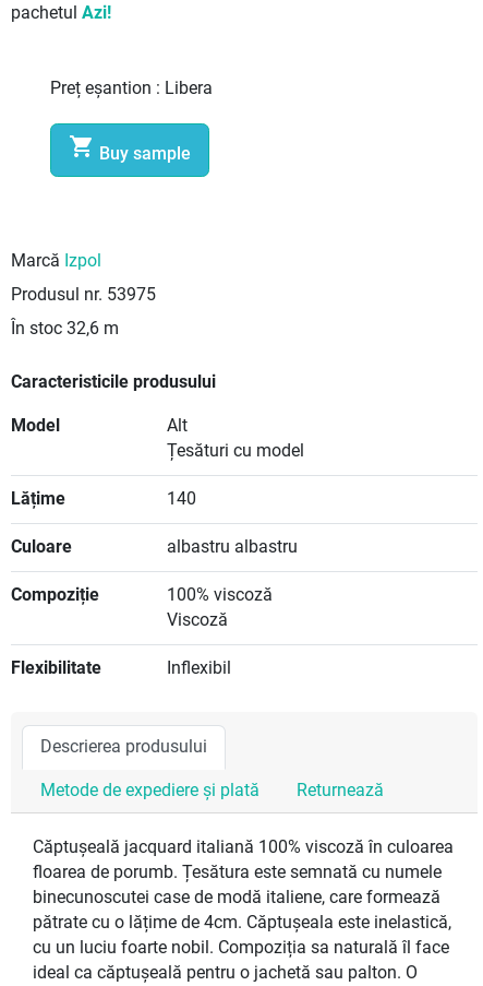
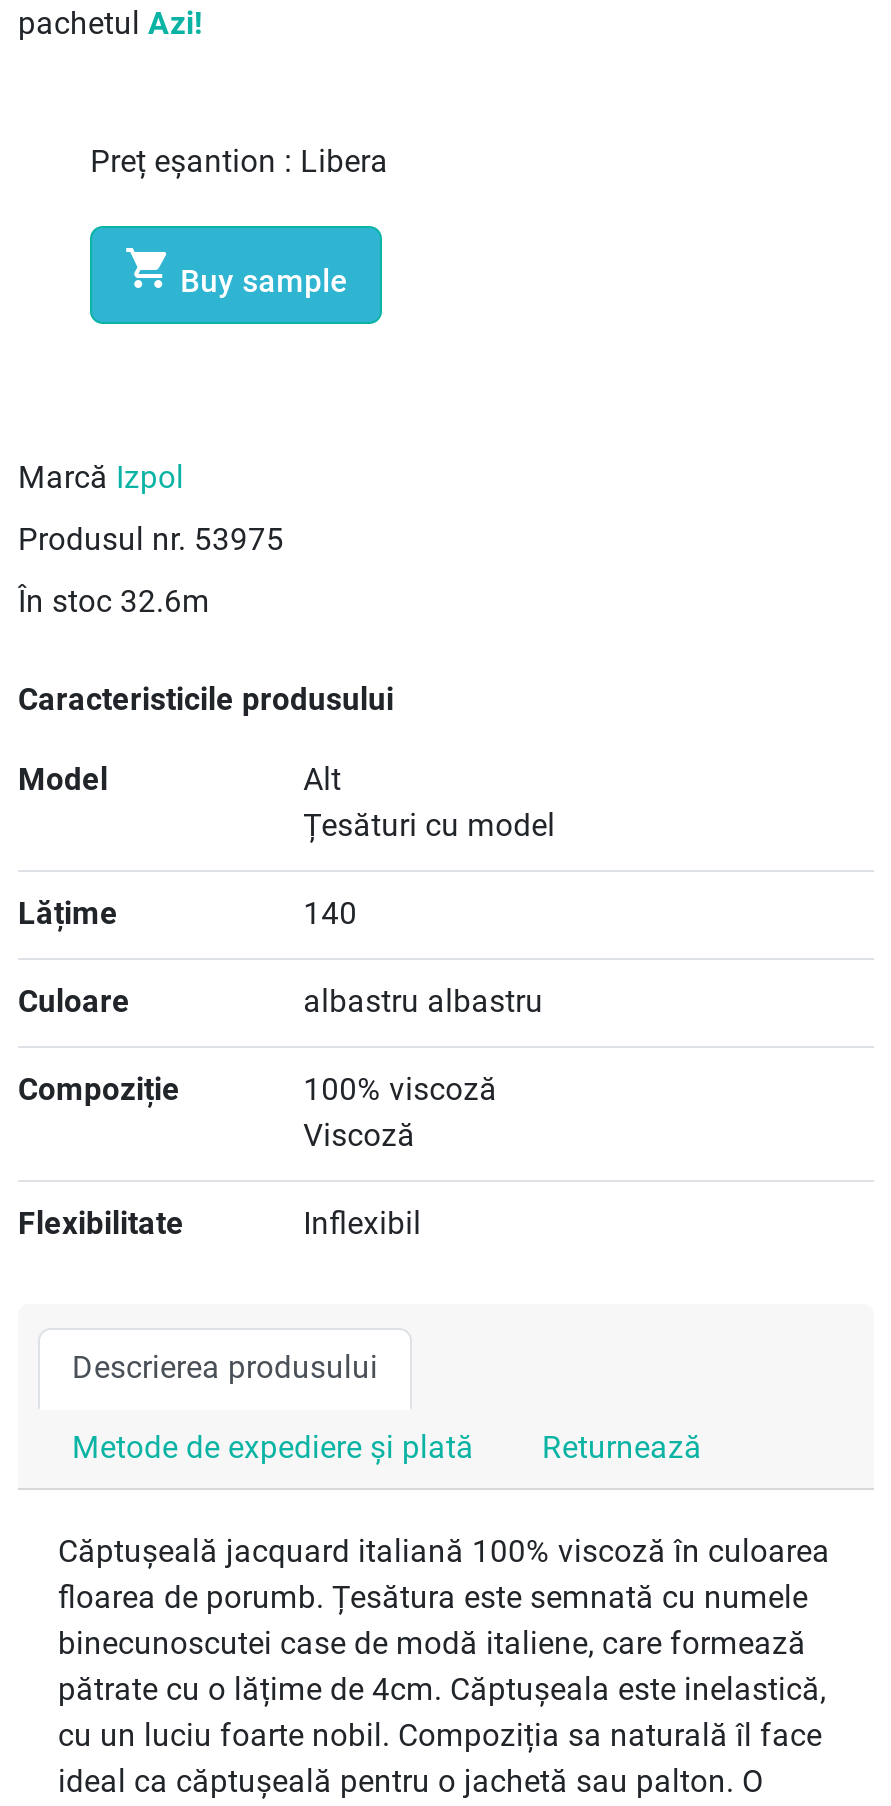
[11,319,119,338] În stoc 32,6 m -> [18,584,210,620] În stoc 32.6m

